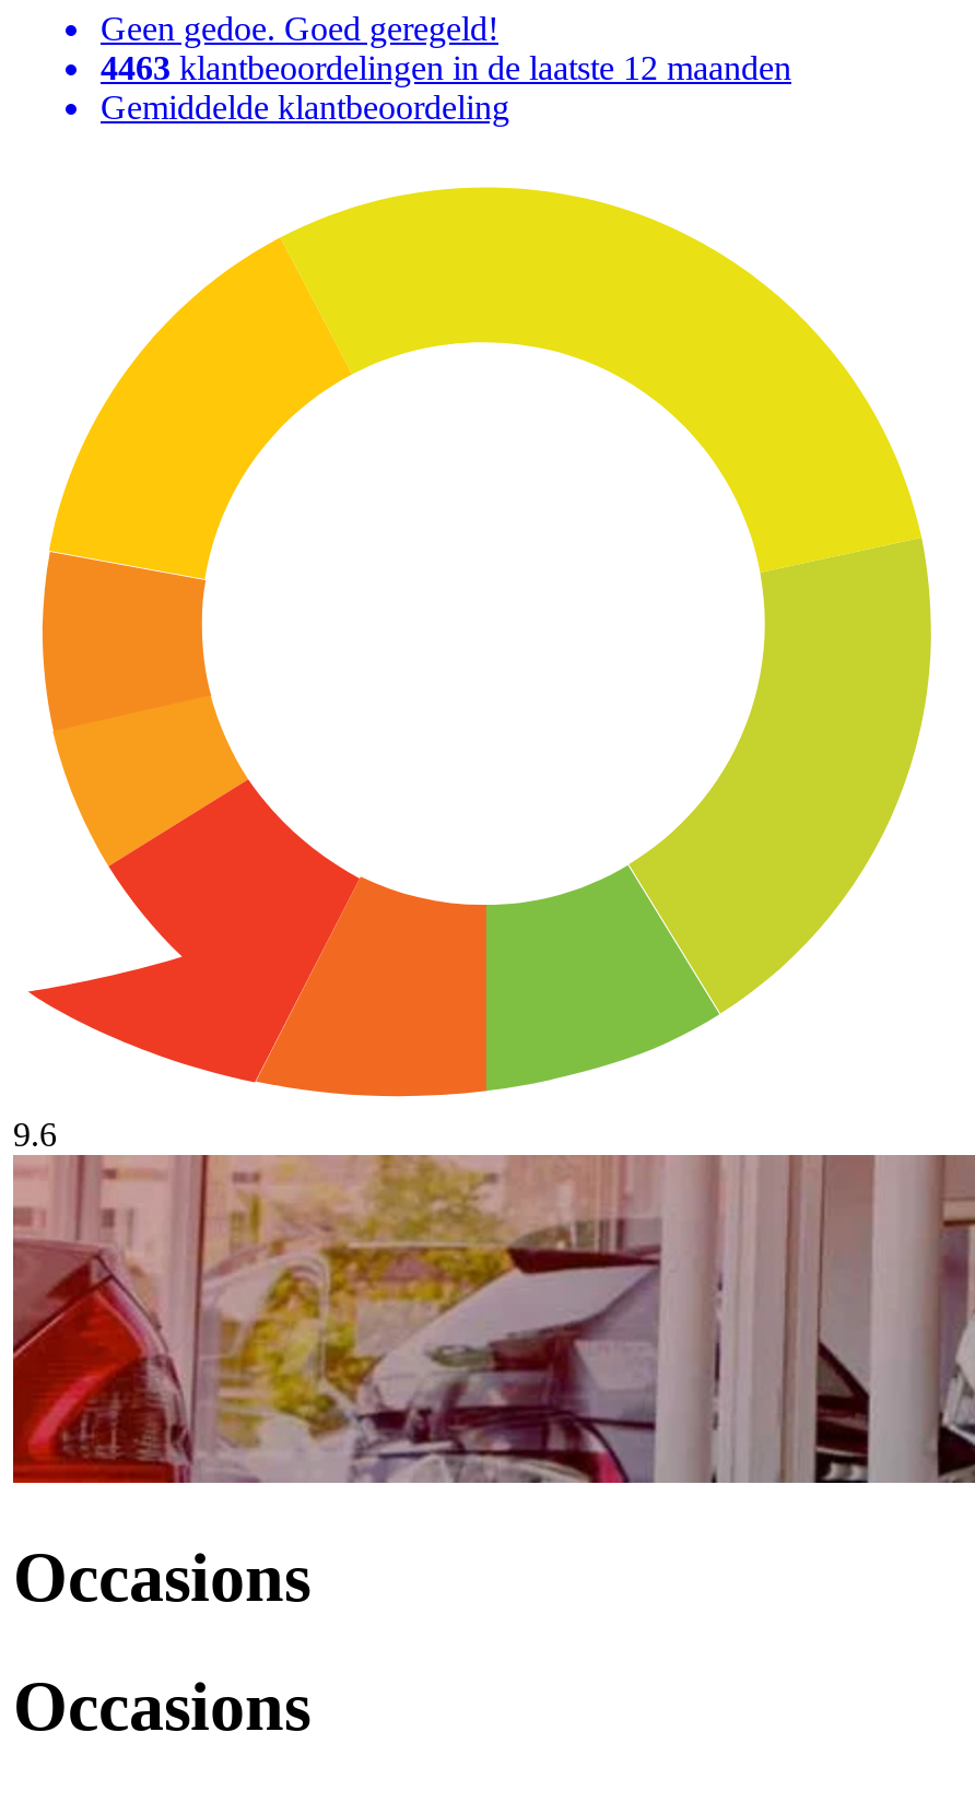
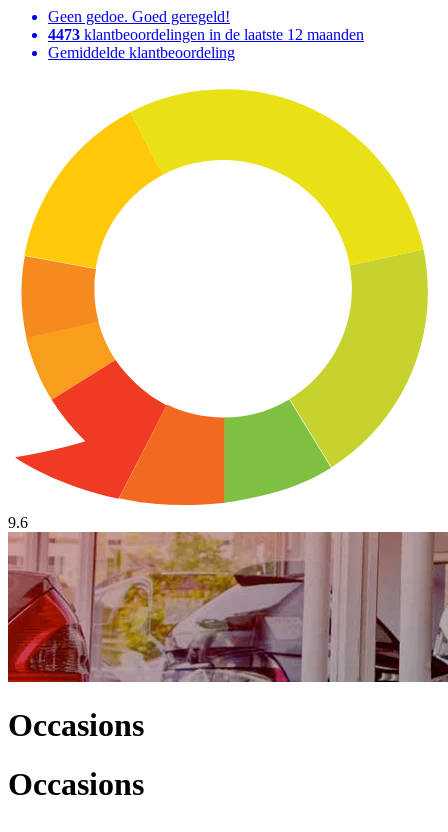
[101,49,791,86] 4463 klantbeoordelingen in de laatste 12 maanden -> [48,26,364,43] 4473 klantbeoordelingen in de laatste 12 maanden

